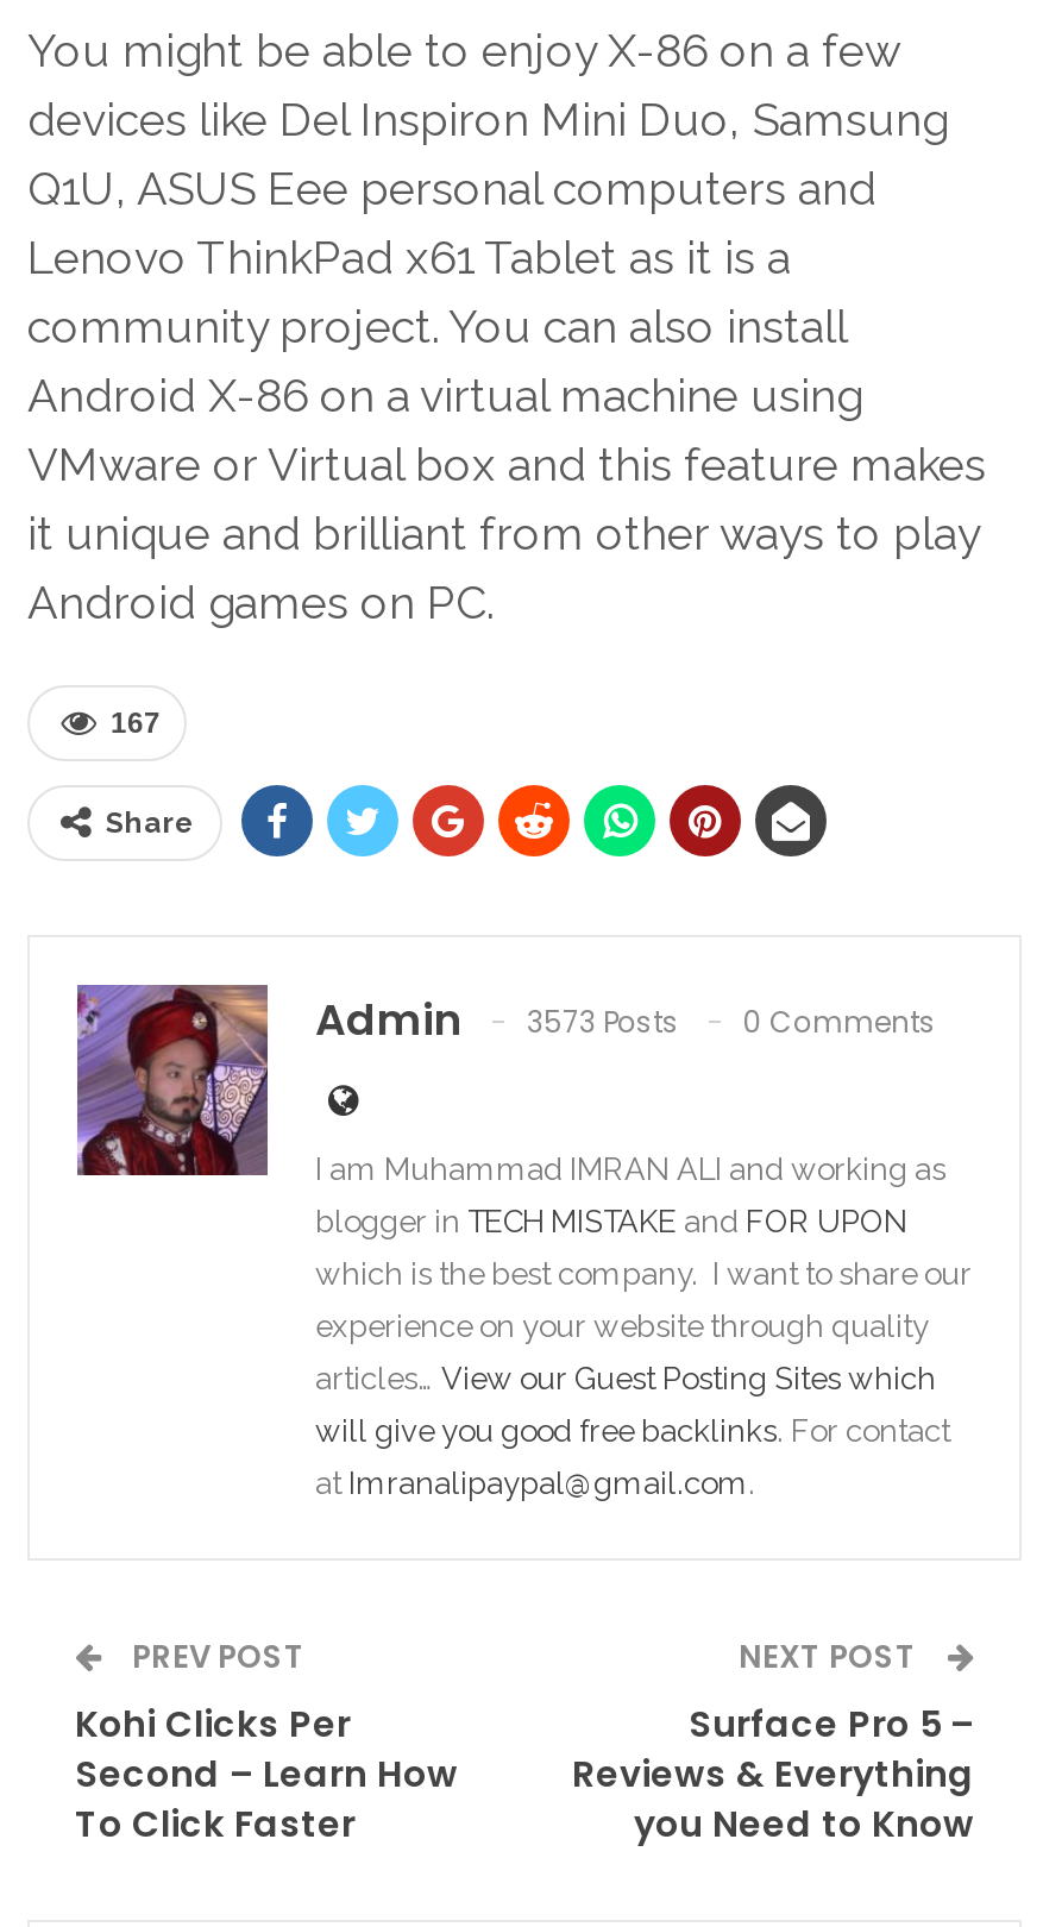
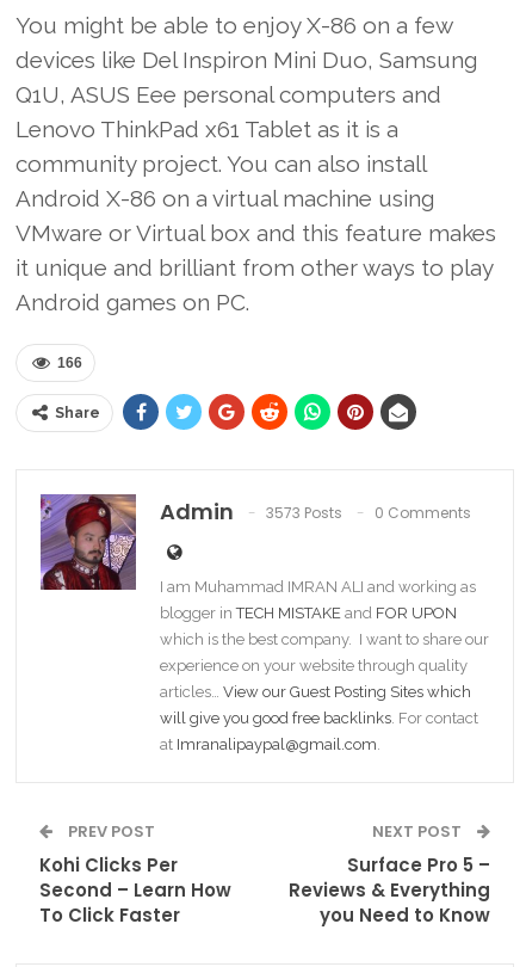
[111,706,161,739] 167 -> [57,354,82,371] 166

